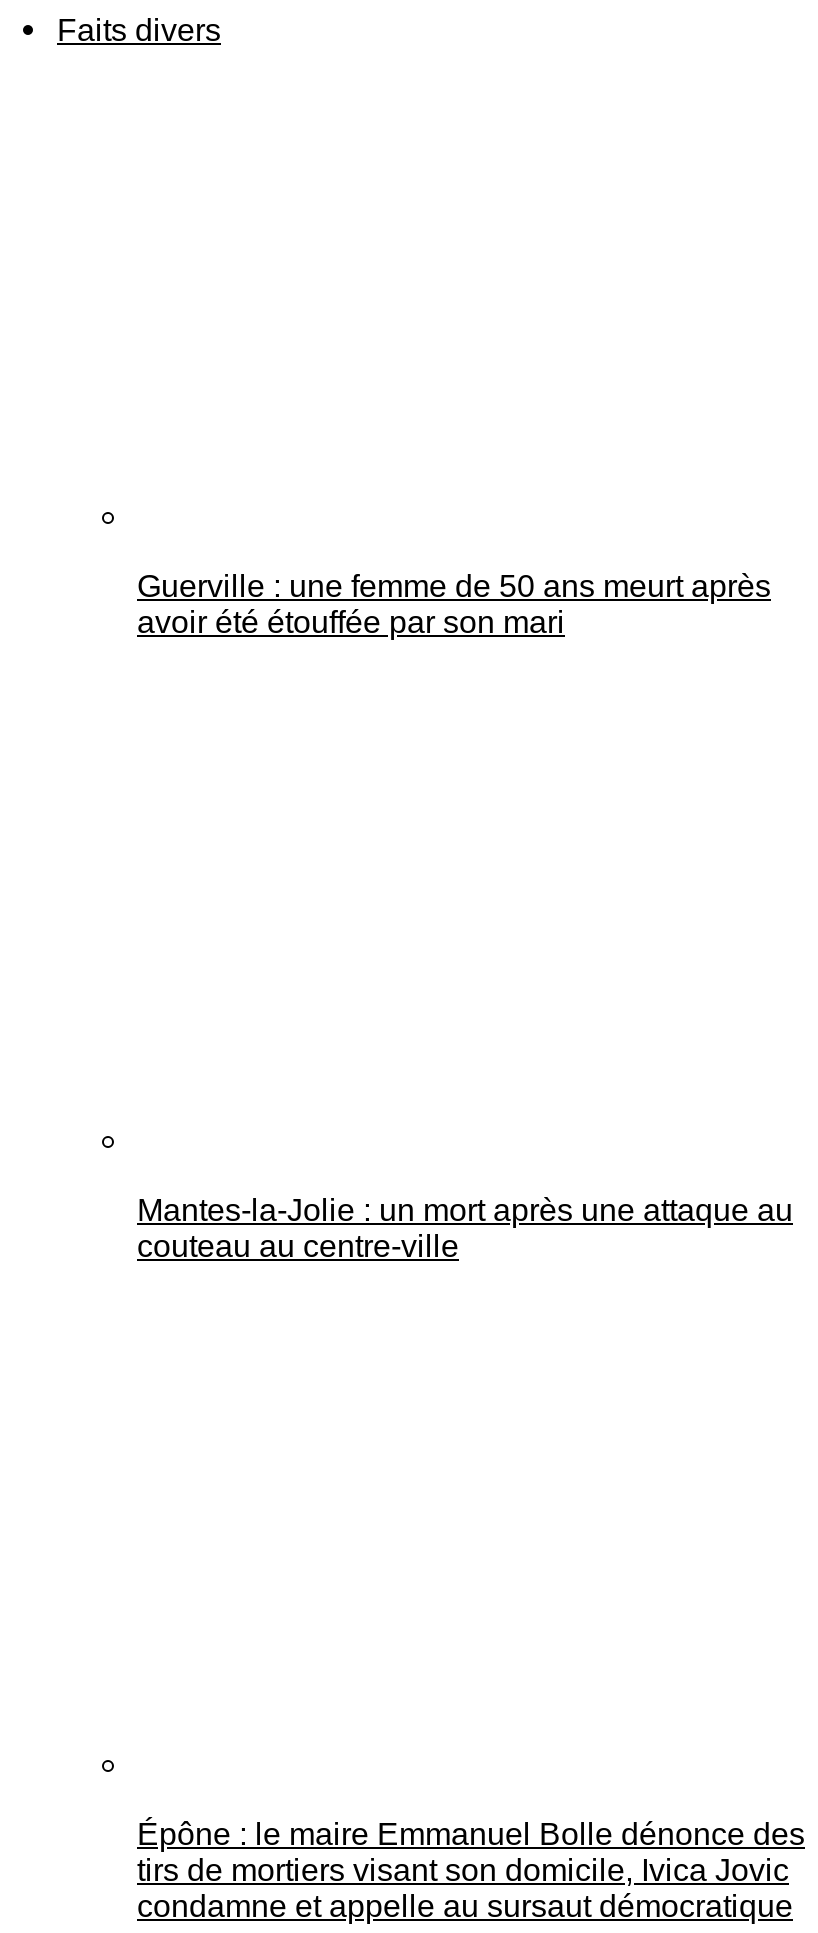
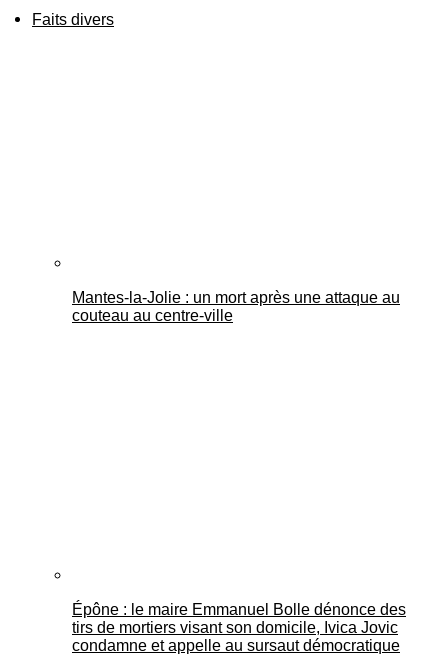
[137,569,771,639] Guerville : une femme de 50 ans meurt après | avoir été étouffée par son mari -> none

